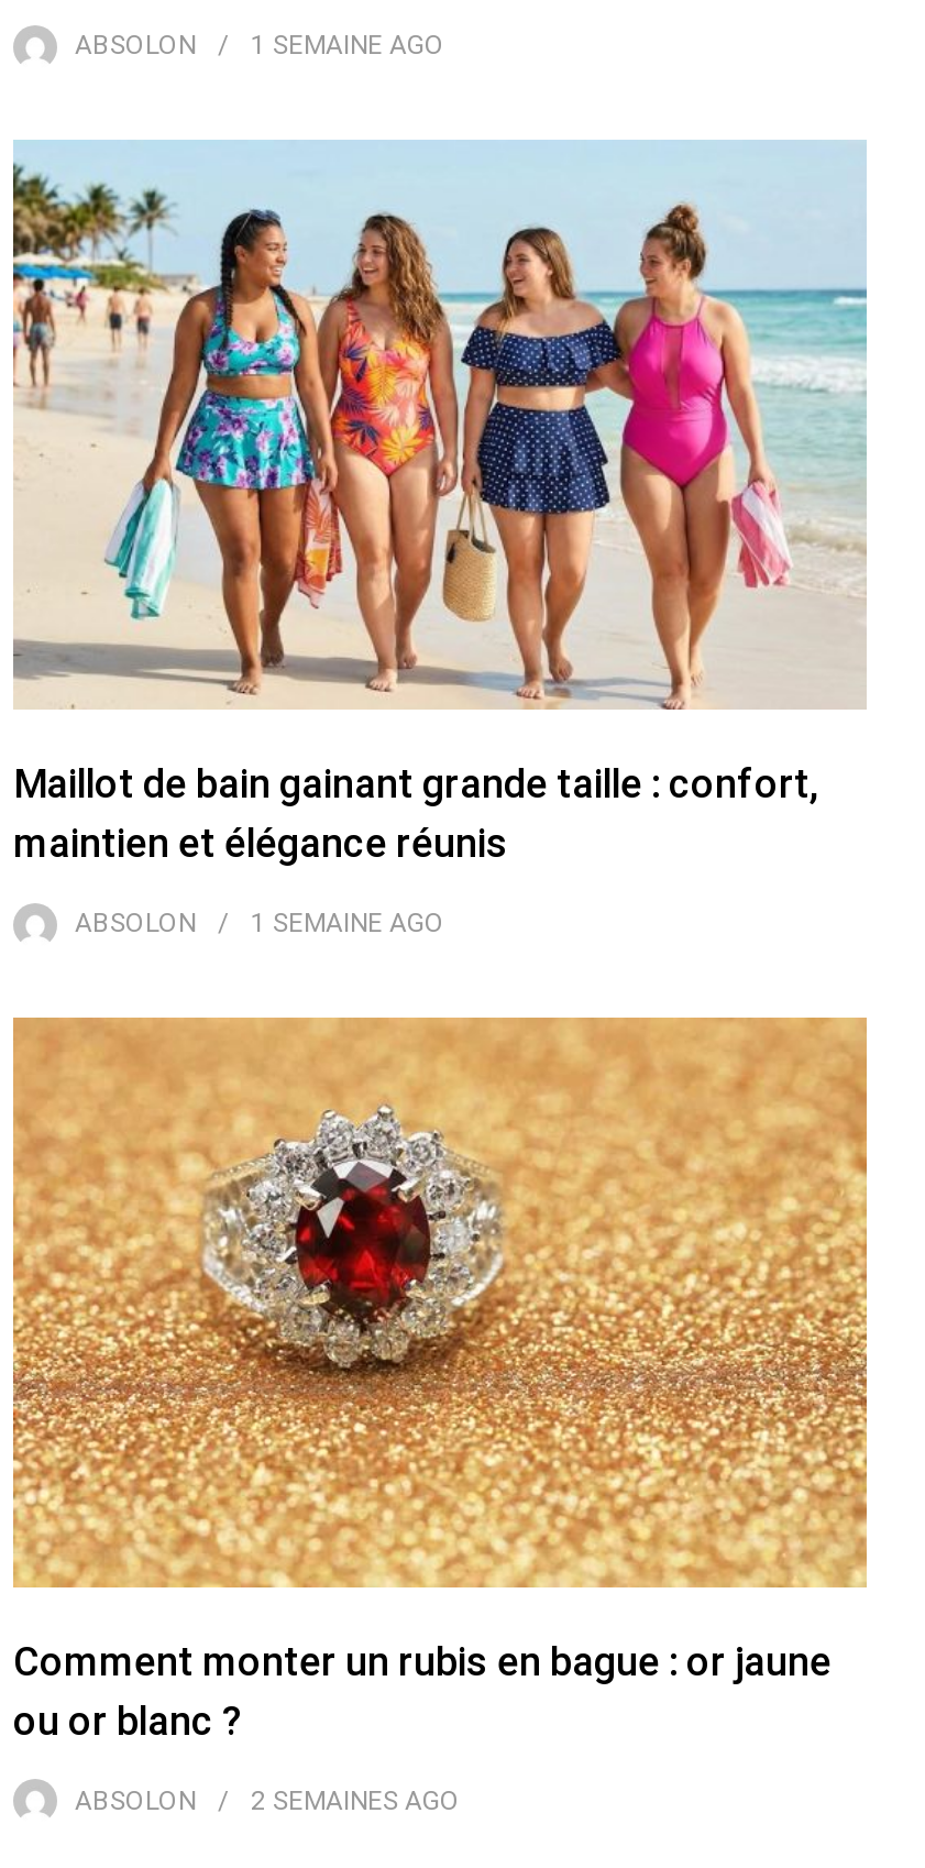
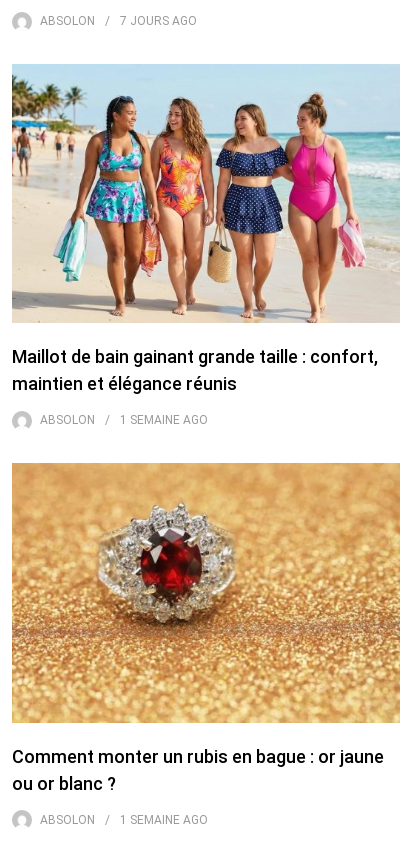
[75,29,444,60] ABSOLON 1 SEMAINE AGO -> [40,14,197,28] ABSOLON 7 JOURS AGO
[75,1785,460,1815] ABSOLON 2 SEMAINES AGO -> [40,813,208,827] ABSOLON 1 SEMAINE AGO

